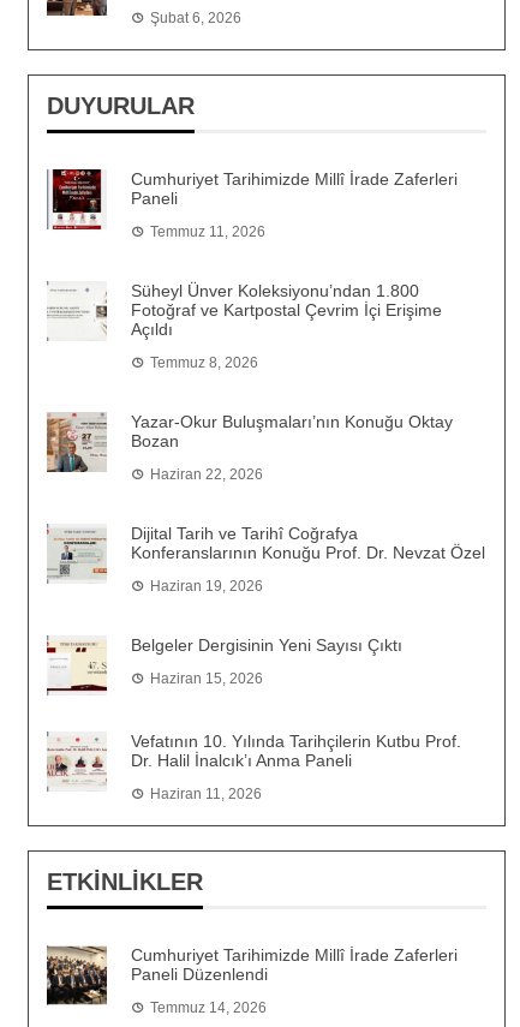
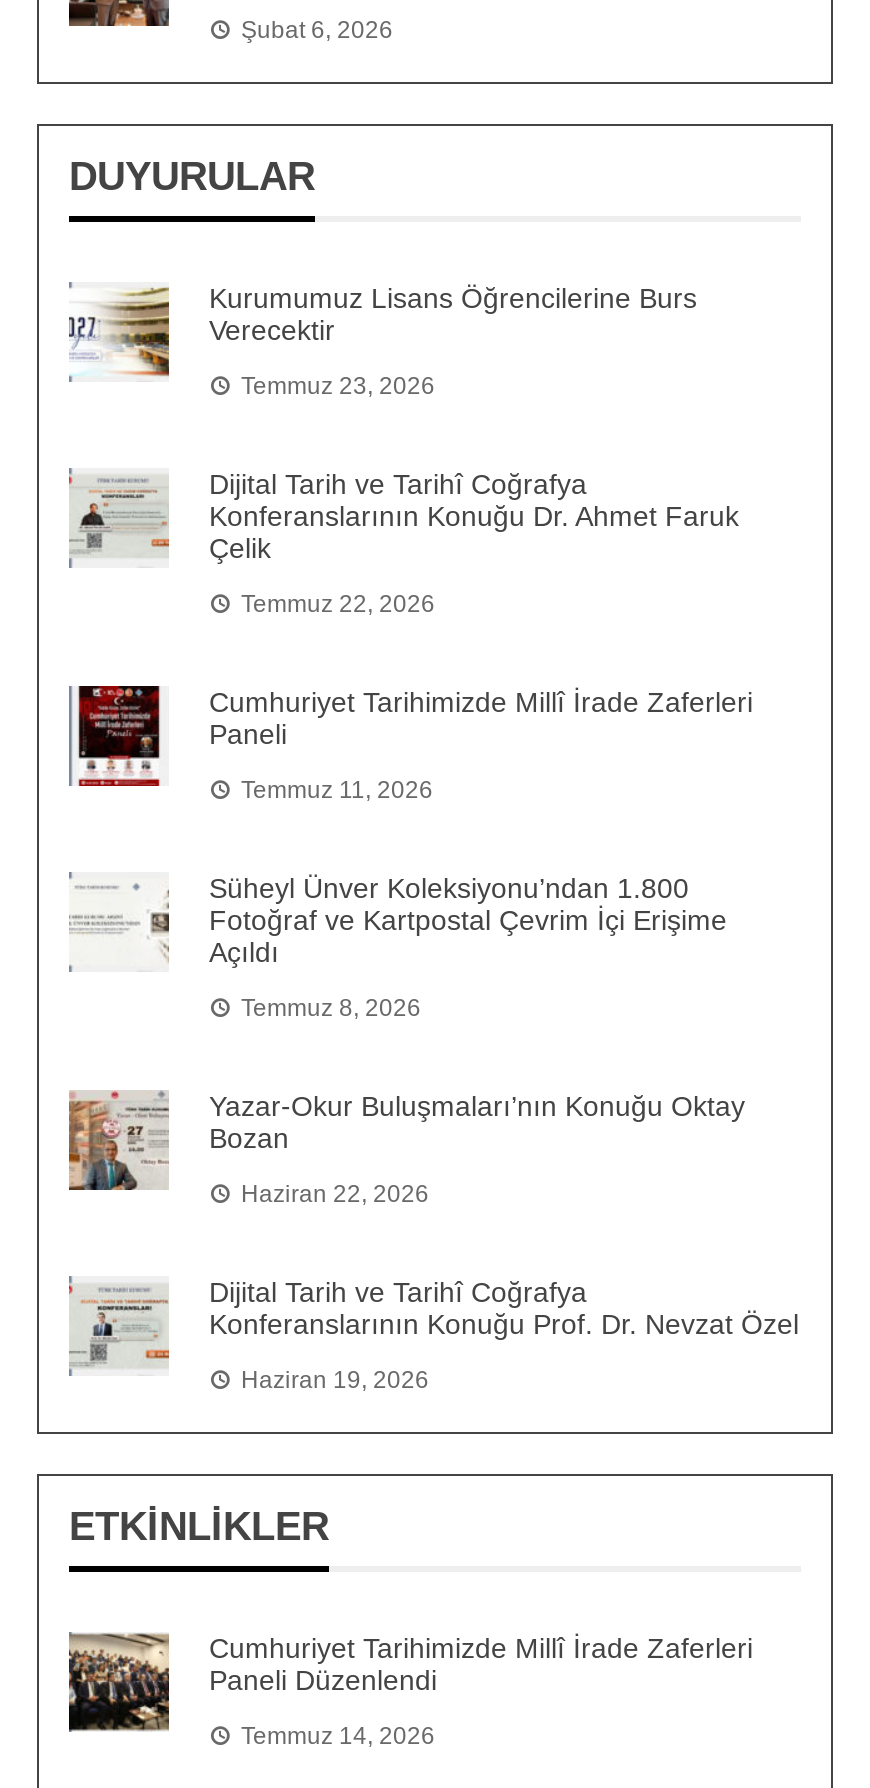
none -> [67,476,169,558] [image]
none -> [69,282,739,619] [image] | Kurumumuz Lisans Öğrencilerine Burs | Verecektir | Temmuz 23, 2026 | Dijital Tarih ve Tarihî Coğrafya | Konferanslarının Konuğu Dr. Ahmet Faruk | Çelik | Temmuz 22, 2026
moved [49,167,485,595] -> [73,682,799,1395]: [image] | Cumhuriyet Tarihimizde Millî İrade Zaferleri | Paneli | ... | Konferanslarının Konuğu Prof. Dr. Nevzat Özel | Haziran 19, 2026
[46,635,461,803] [image] | Belgeler Dergisinin Yeni Sayısı Çıktı | Haziran 15, 2026 | Vefatının 10. Yılında Tarihçilerin Kutbu Prof. | Dr. Halil İnalcık’ı Anma Paneli | Haziran 11, 2026 -> none
[48,738,106,786] [image] -> none

